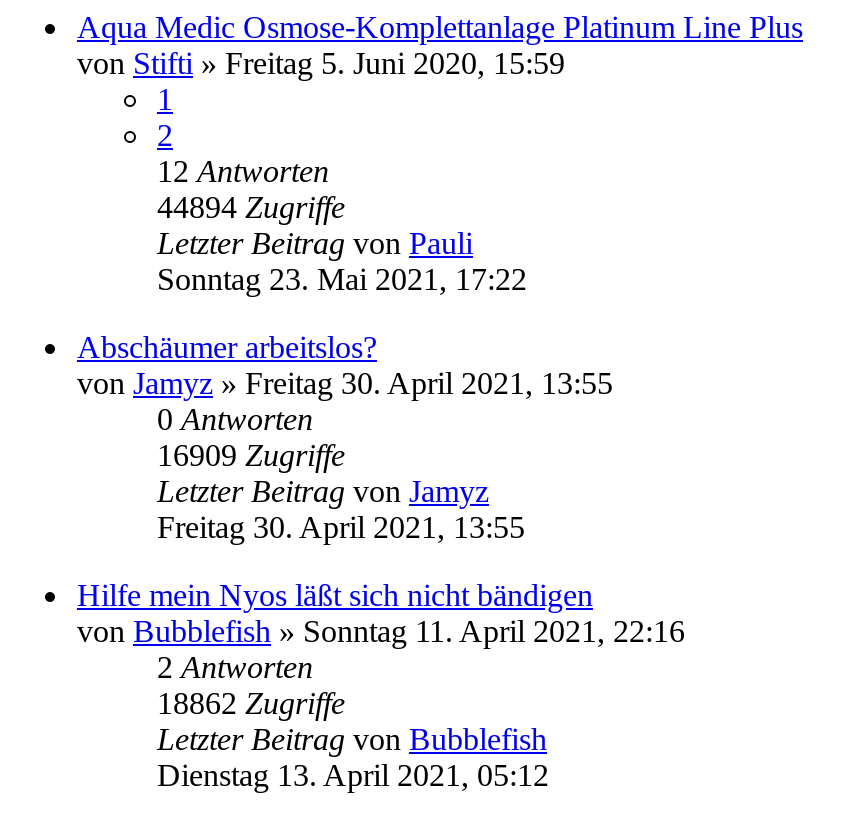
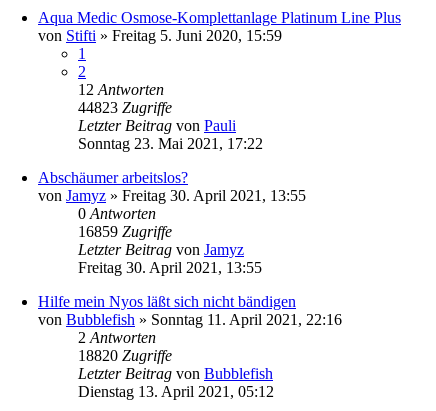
[157,190,345,224] 44894 Zugriffe -> [78,99,172,116] 44823 Zugriffe
[157,438,345,472] 16909 Zugriffe -> [78,223,172,240] 16859 Zugriffe
[157,686,345,720] 18862 Zugriffe -> [78,347,172,364] 18820 Zugriffe

